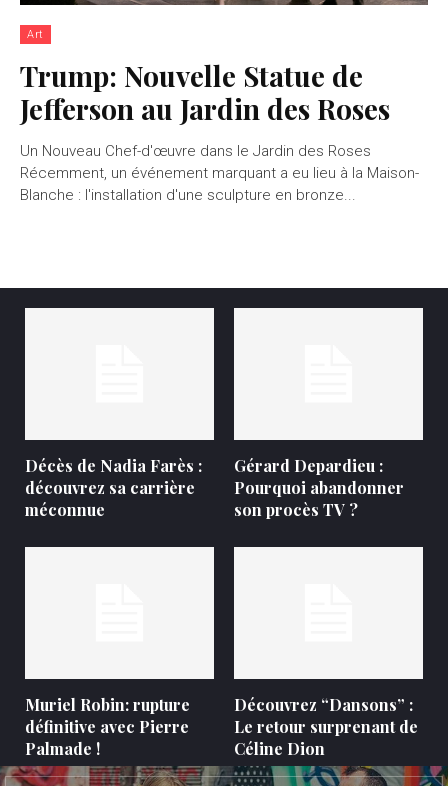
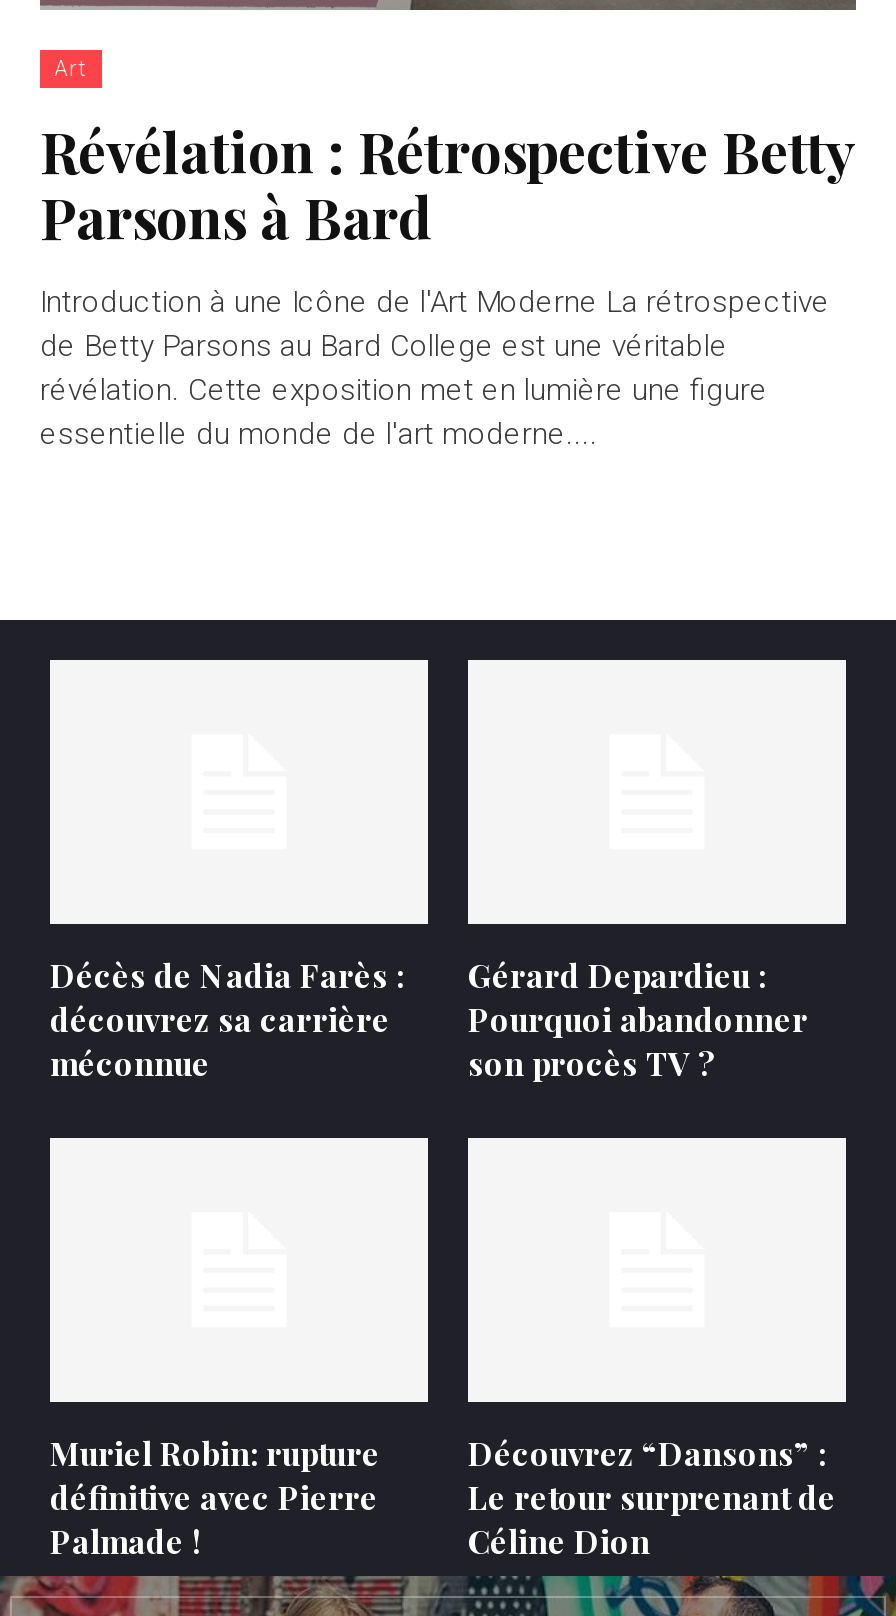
[20,57,419,204] Trump: Nouvelle Statue de | Jefferson au Jardin des Roses | Un Nouveau Chef-d'œuvre dans le Jardin des Roses | Récemment, un événement marquant a eu lieu à la Maison- | Blanche : l'installation d'une sculpture en bronze... -> [40,114,856,452] Révélation : Rétrospective Betty | Parsons à Bard | Introduction à une Icône de l'Art Moderne La rétrospective | de Betty Parsons au Bard College est une véritable | révélation. Cette exposition met en lumière une figure | essentielle du monde de l'art moderne....

